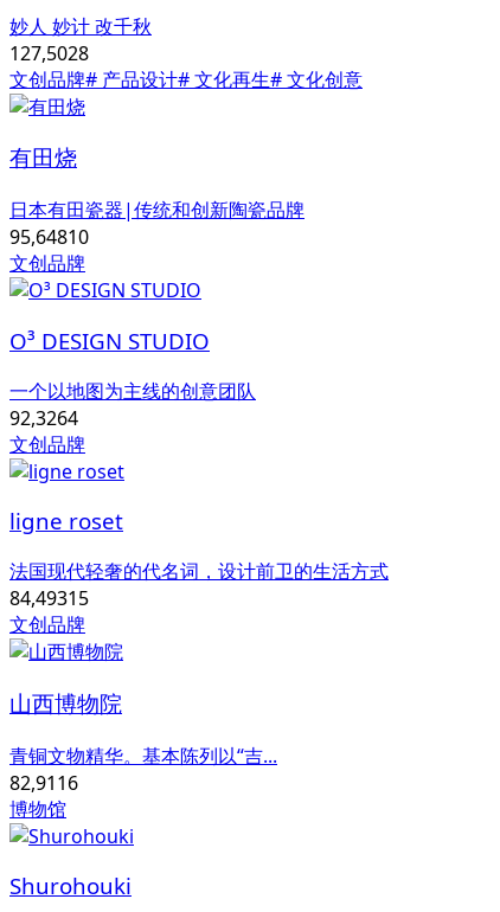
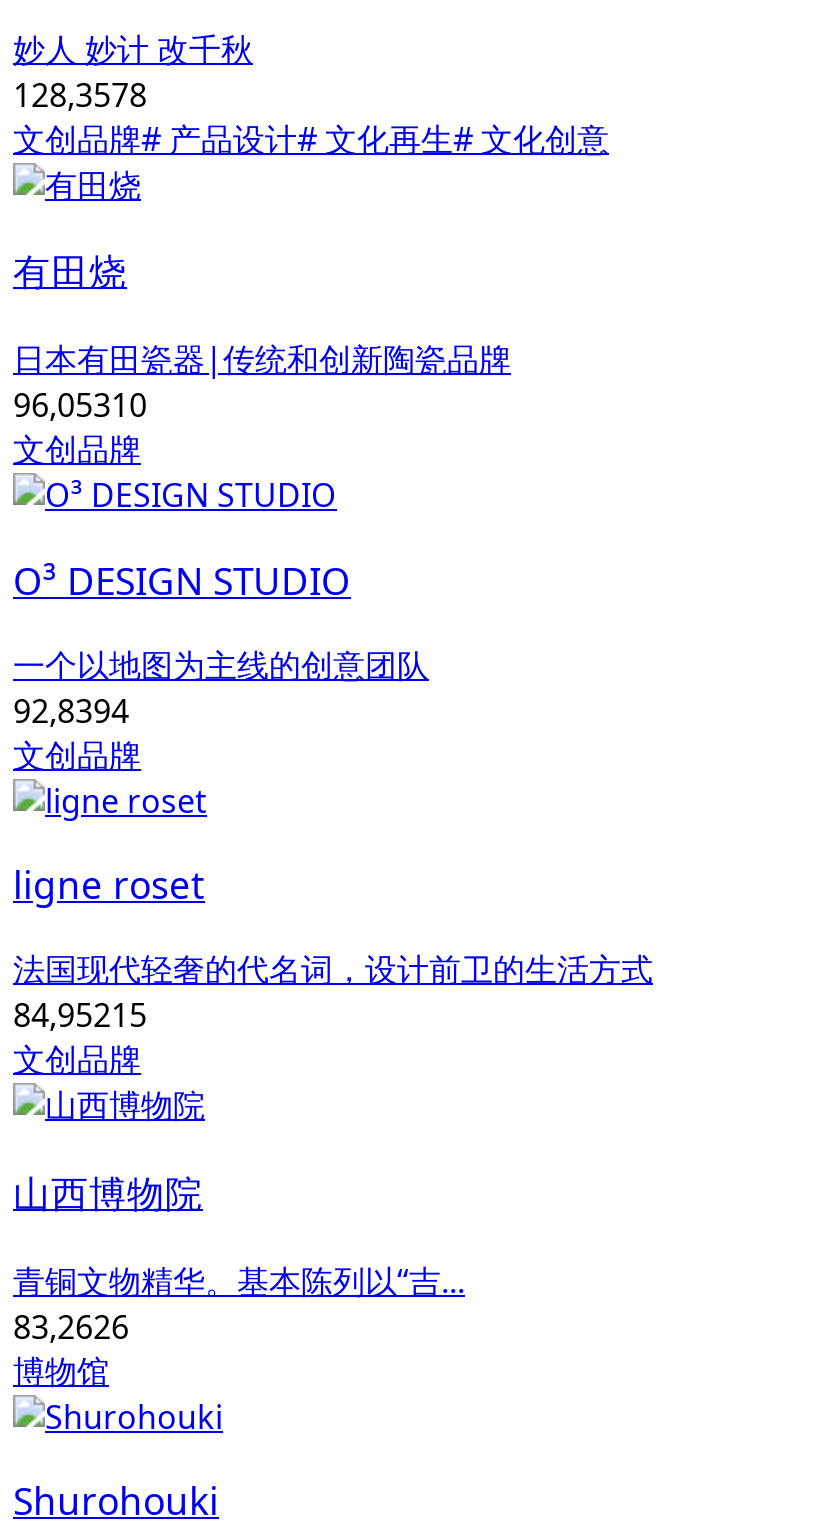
[9,40,89,66] 127,5028 -> [13,73,147,117] 128,3578
[9,224,89,250] 95,64810 -> [13,383,147,427] 96,05310
[9,405,78,431] 92,3264 -> [13,688,129,732] 92,8394
[9,585,89,611] 84,49315 -> [13,993,147,1037] 84,95215
[9,769,78,795] 82,9116 -> [13,1304,129,1348] 83,2626

